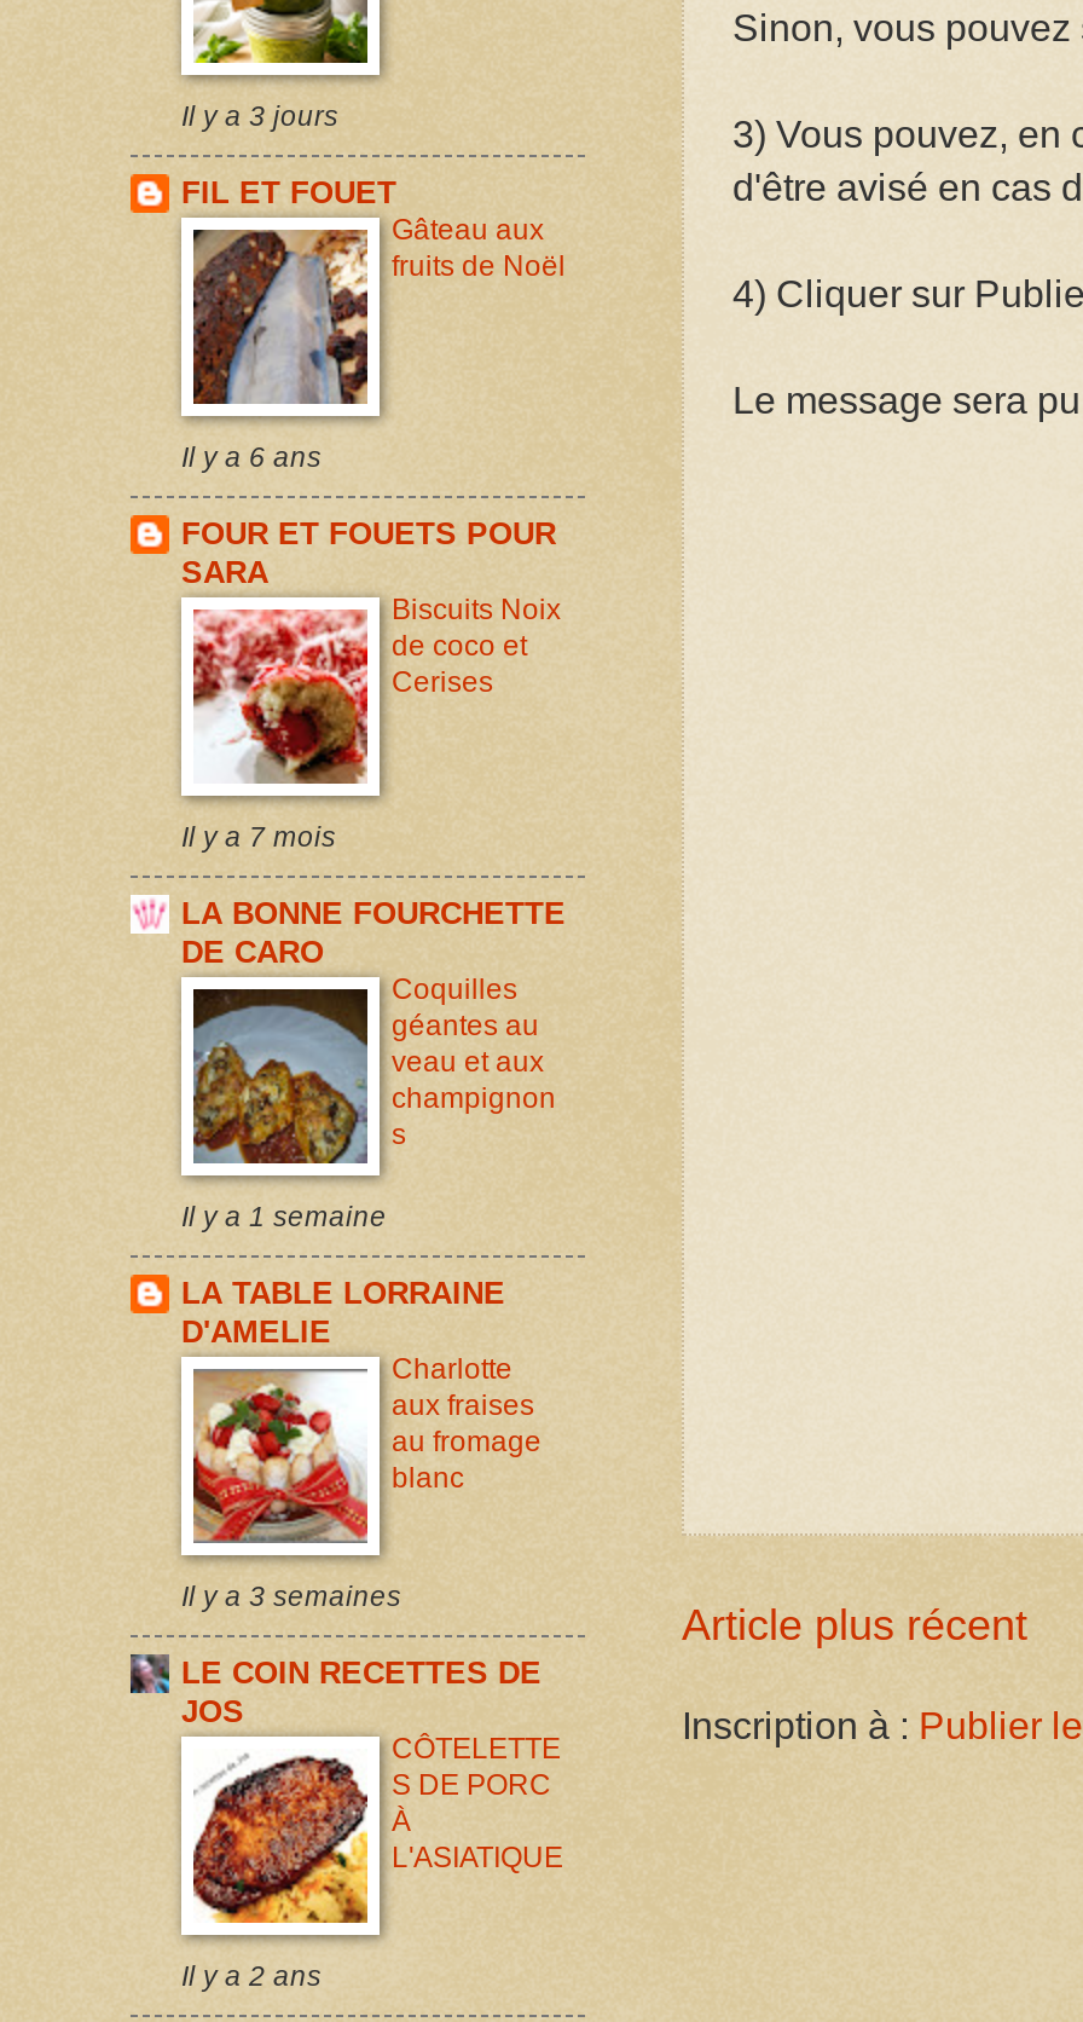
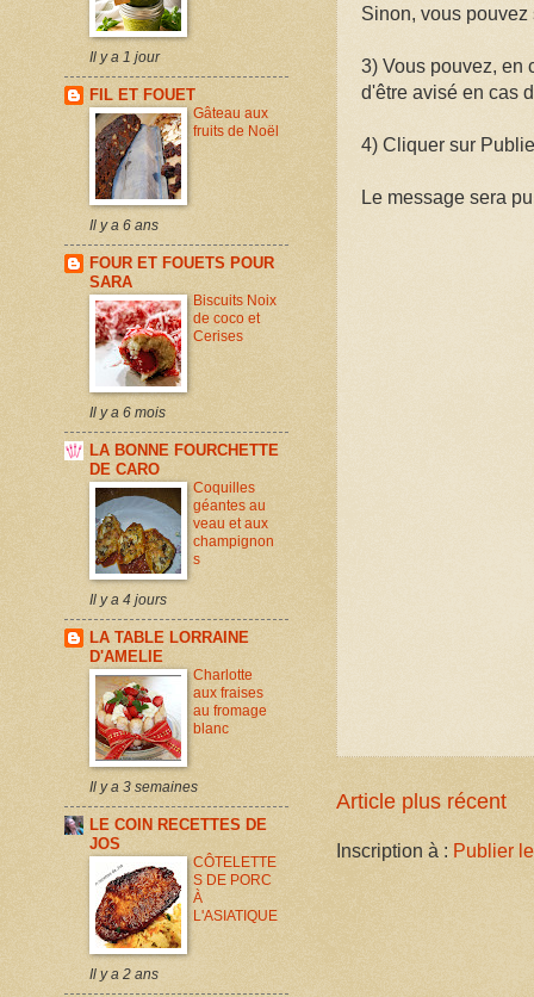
[181,98,338,129] Il y a 3 jours -> [89,48,160,64] Il y a 1 jour
[181,819,336,850] Il y a 7 mois -> [89,404,166,419] Il y a 6 mois
[181,1198,387,1230] Il y a 1 semaine -> [89,591,167,606] Il y a 4 jours

